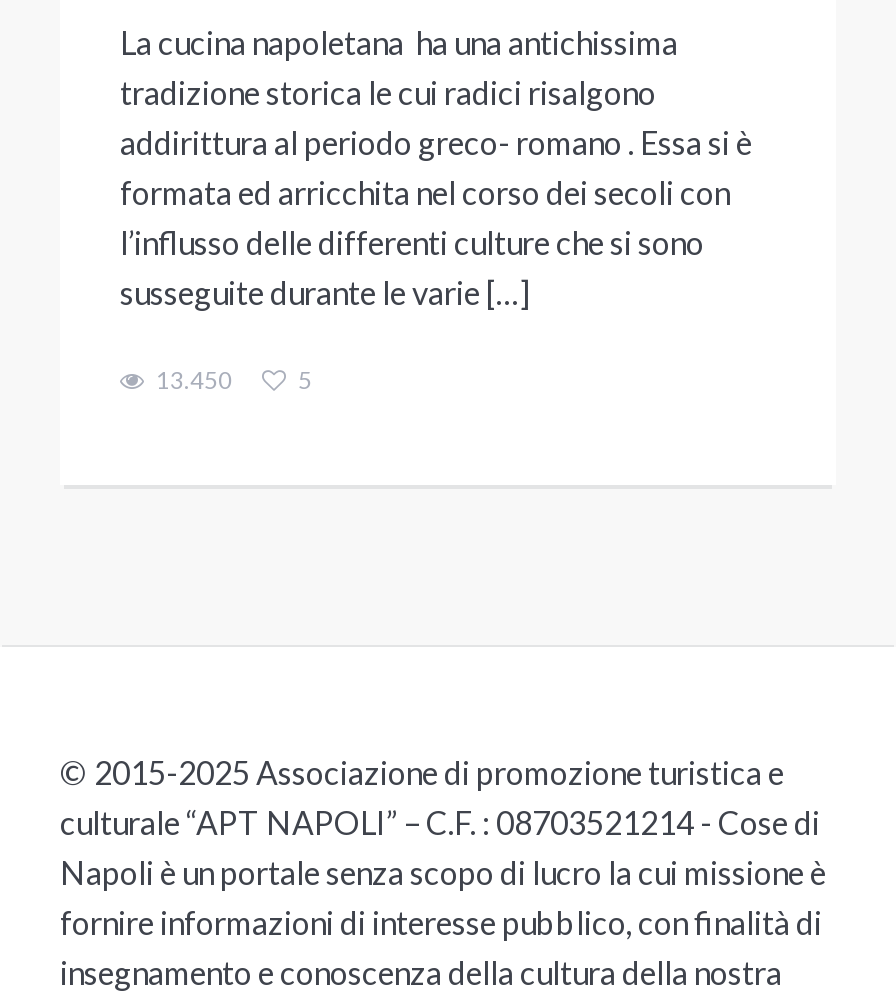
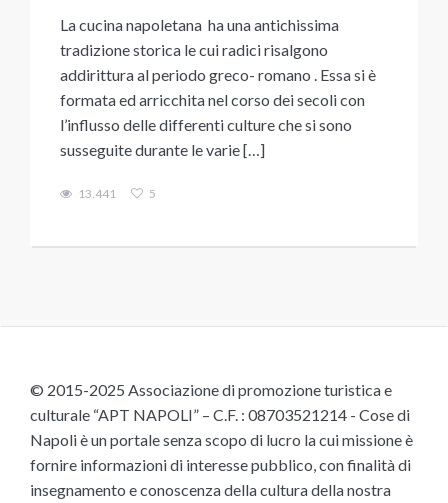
[156,365,232,395] 13.450 -> [78,186,116,201] 13.441

